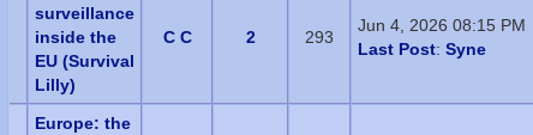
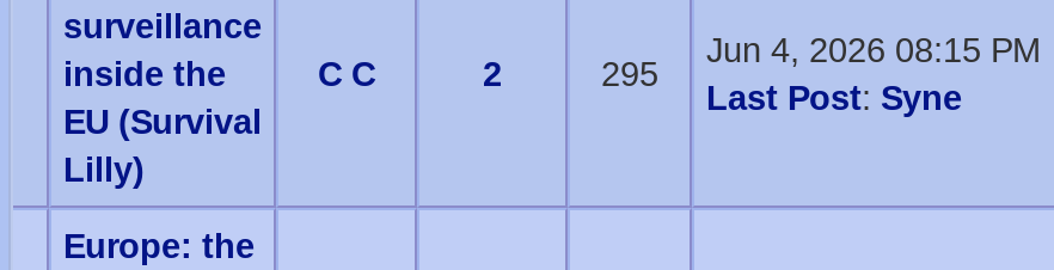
[305,27,334,47] 293 -> [601,55,658,93] 295

